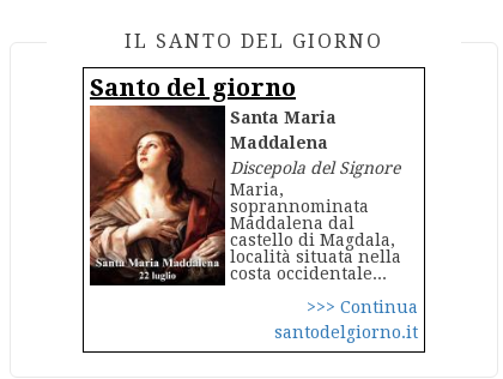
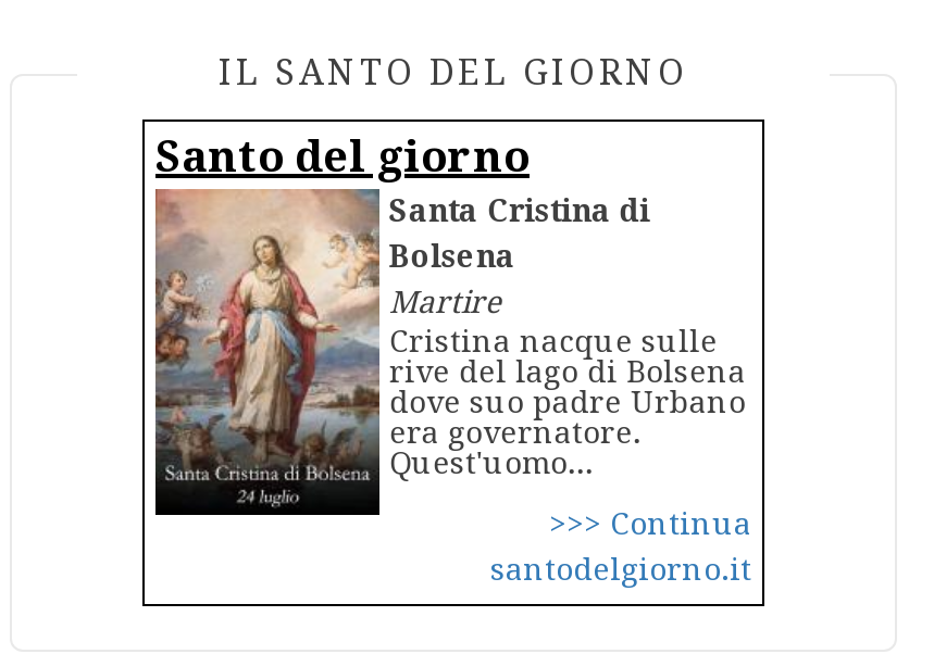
[90,106,401,283] [image] | Santa Maria | Maddalena | Discepola del Signore | Maria, | soprannominata | Maddalena dal | castello di Magdala, | località situata nella | costa occidentale... -> [155,189,745,506] [image] | Santa Cristina di | Bolsena | Martire | Cristina nacque sulle | rive del lago di Bolsena | dove suo padre Urbano | era governatore. | Quest'uomo...

